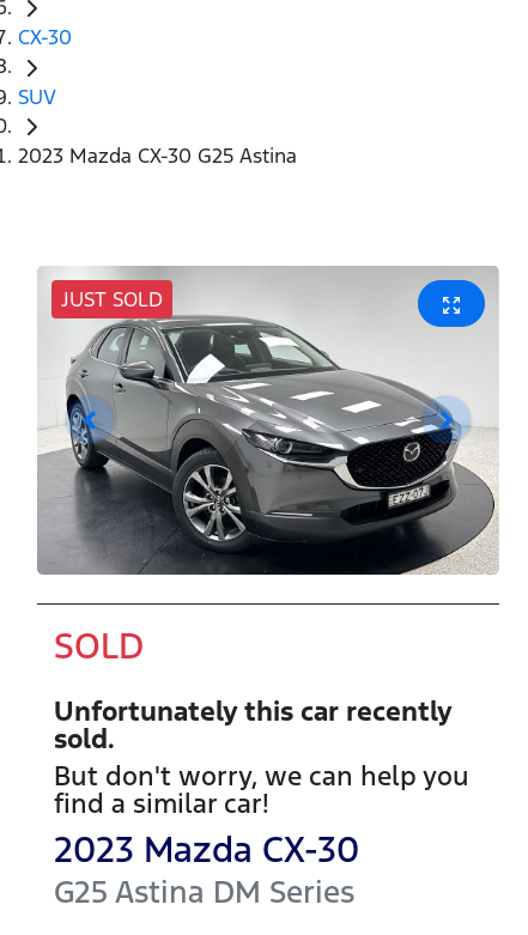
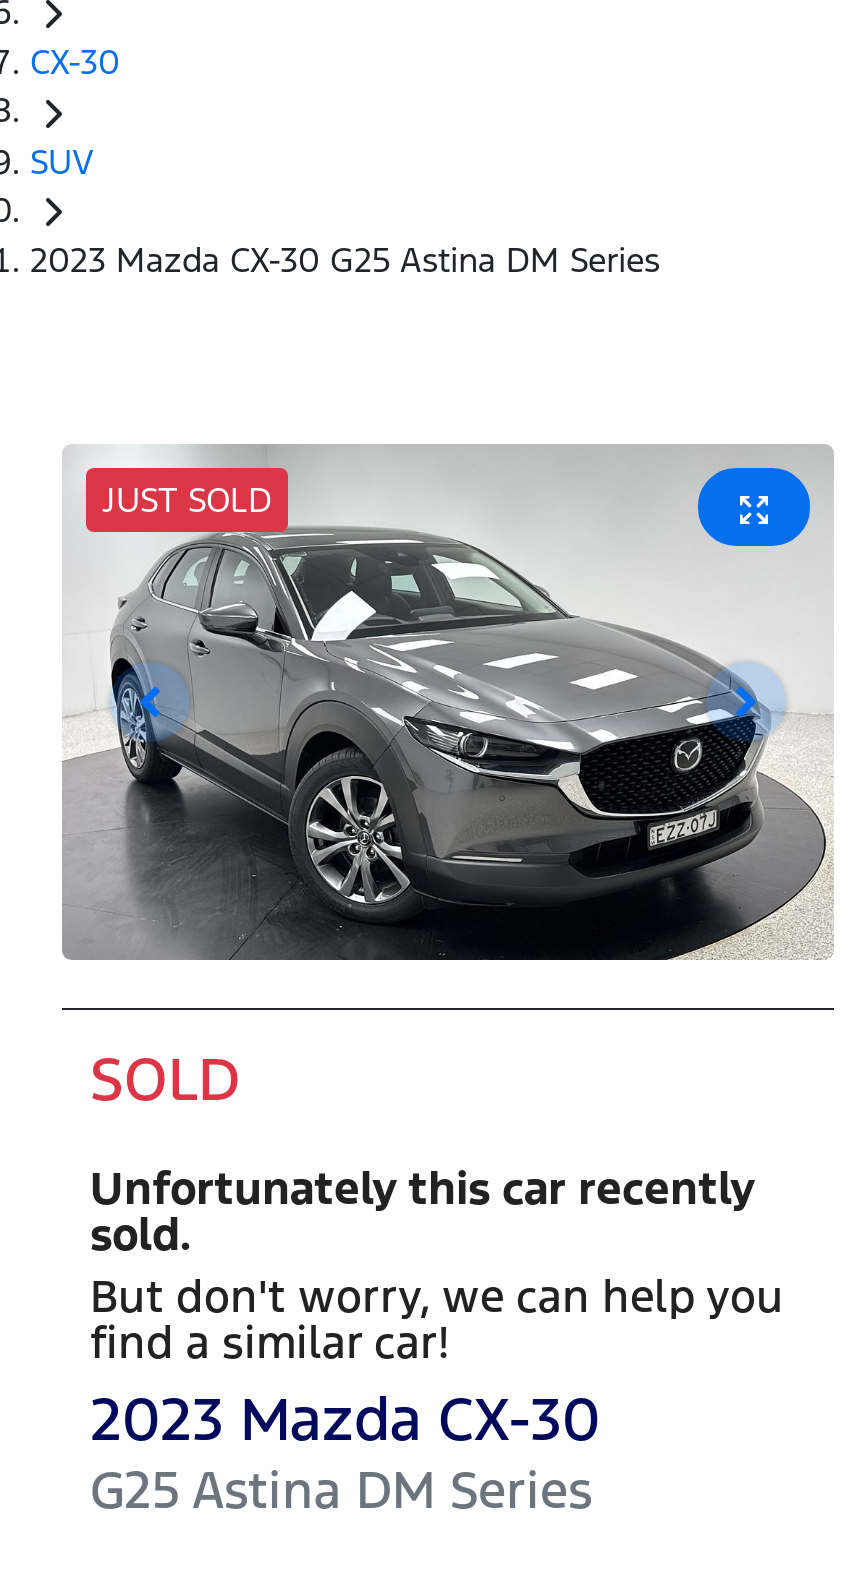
[18,143,297,169] 2023 Mazda CX-30 G25 Astina -> [30,239,660,283] 2023 Mazda CX-30 G25 Astina DM Series

